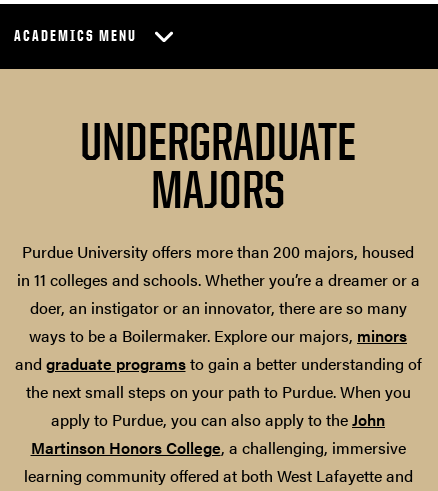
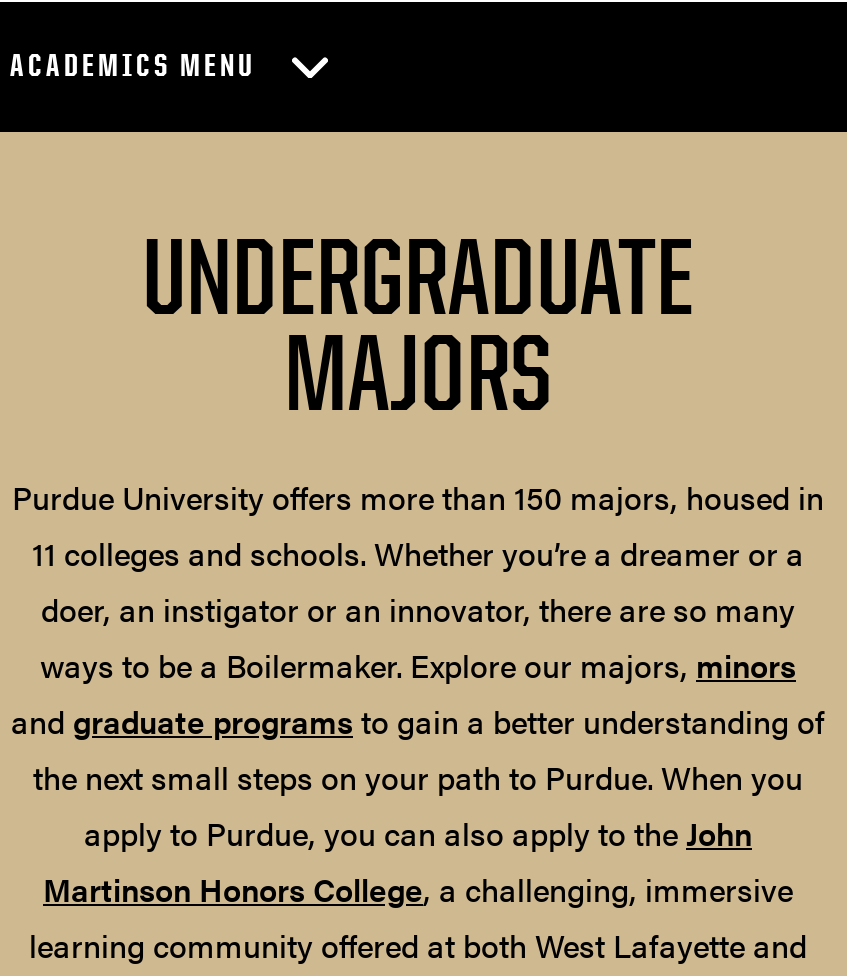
[16,240,419,291] Purdue University offers more than 200 majors, housed | in 11 colleges and schools. Whether you’re a dreamer or a -> [12,474,824,576] Purdue University offers more than 150 majors, housed in | 11 colleges and schools. Whether you’re a dreamer or a

